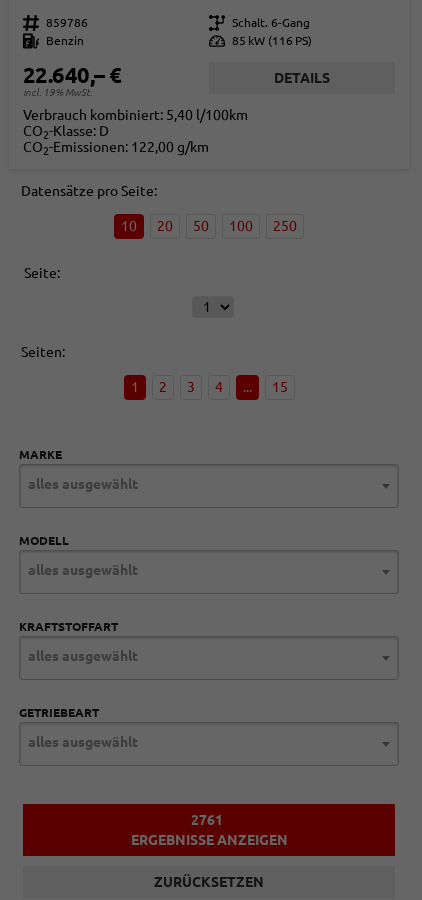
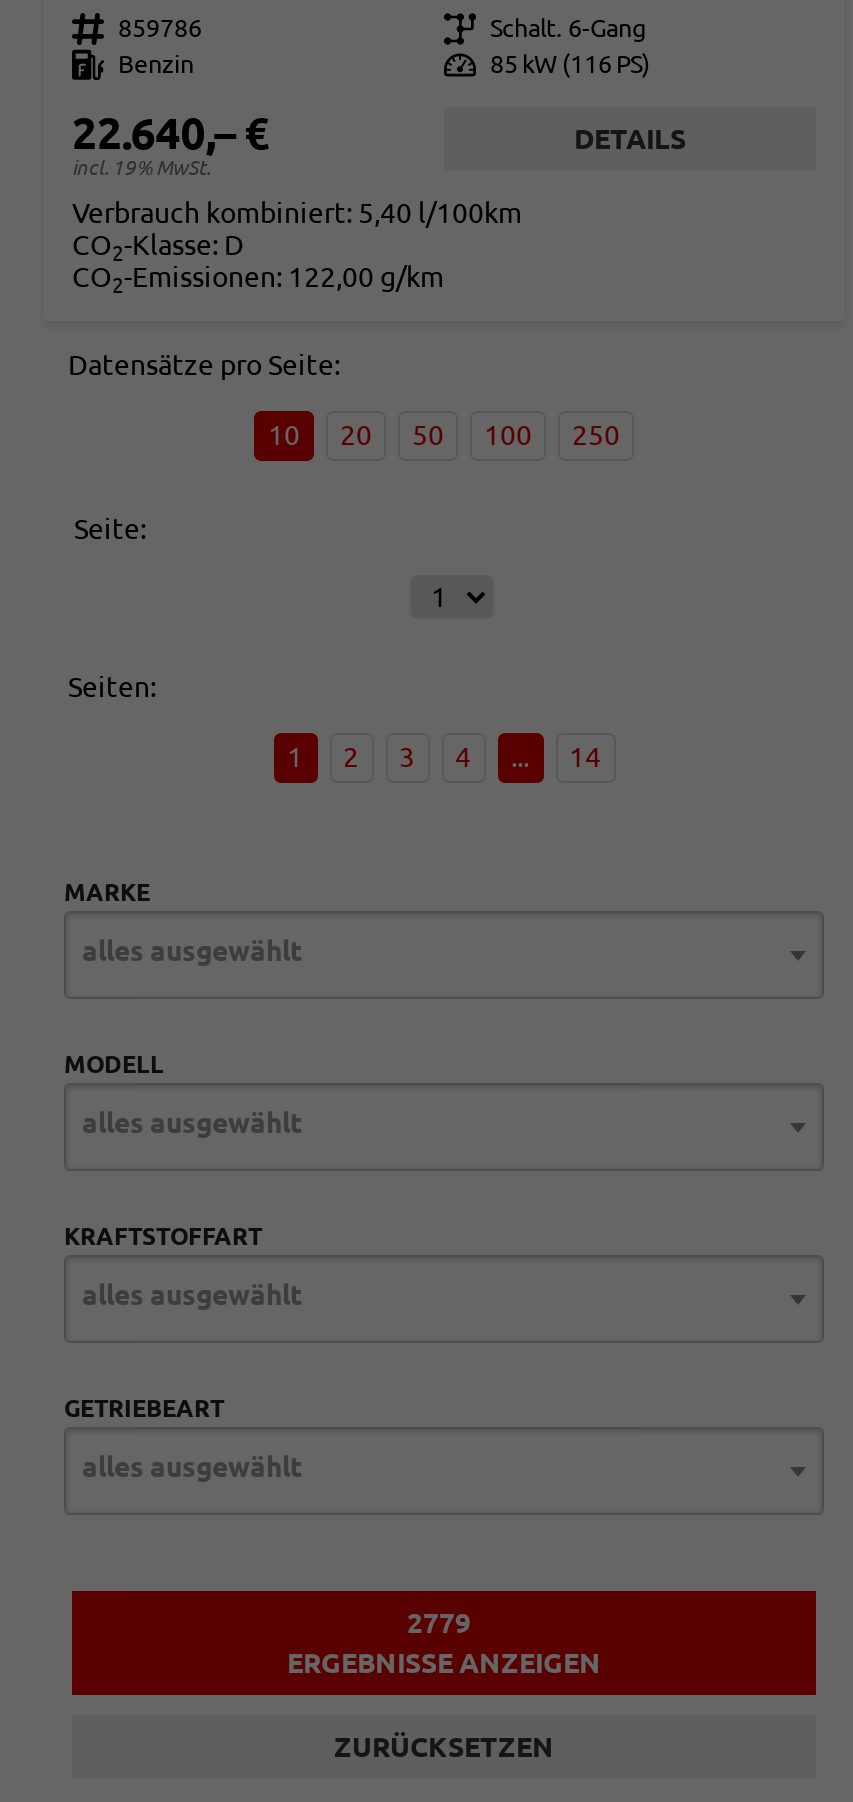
[271,379,287,395] 15 -> [569,741,601,773] 14
[190,812,222,828] 2761 -> [407,1607,471,1639] 2779

